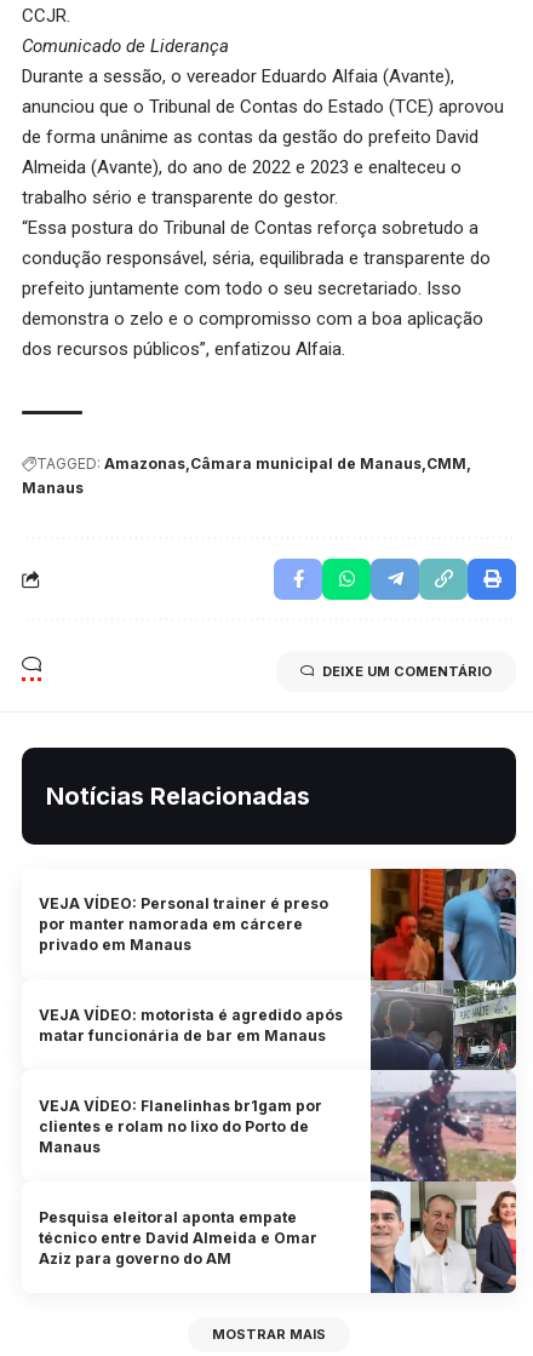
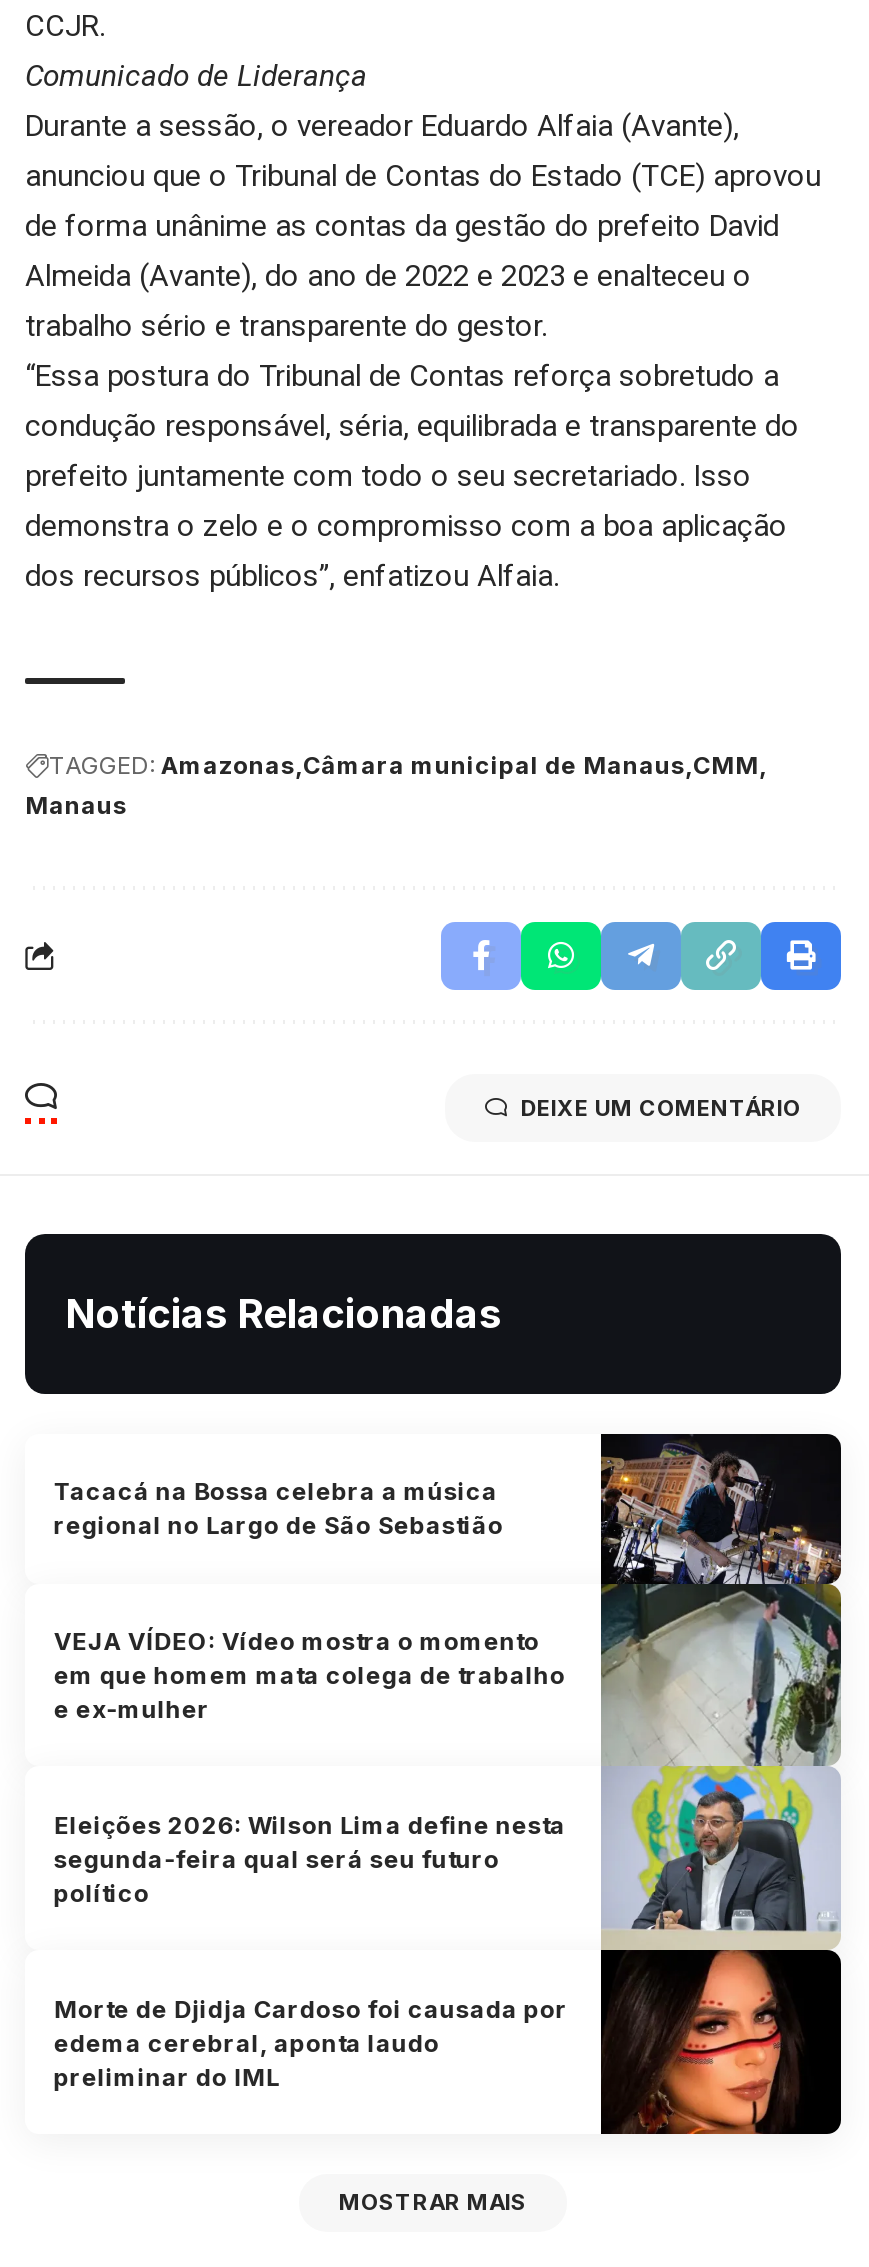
[39,868,517,1294] [image] | VEJA VÍDEO: motorista é agredido após | matar funcionária de bar em Manaus -> [54,1432,843,2136] [image] | VEJA VÍDEO: Vídeo mostra o momento | em que homem mata colega de trabalho | e ex-mulher
[39,895,329,954] VEJA VÍDEO: Personal trainer é preso | por manter namorada em cárcere | privado em Manaus -> [54,1477,504,1541] Tacacá na Bossa celebra a música | regional no Largo de São Sebastião
[39,1097,323,1156] VEJA VÍDEO: Flanelinhas br1gam por | clientes e rolam no lixo do Porto de | Manaus -> [54,1810,566,1908] Eleições 2026: Wilson Lima define nesta | segunda-feira qual será seu futuro | político
[39,1208,318,1267] Pesquisa eleitoral aponta empate | técnico entre David Almeida e Omar | Aziz para governo do AM -> [54,1993,568,2091] Morte de Djidja Cardoso foi causada por | edema cerebral, aponta laudo | preliminar do IML

